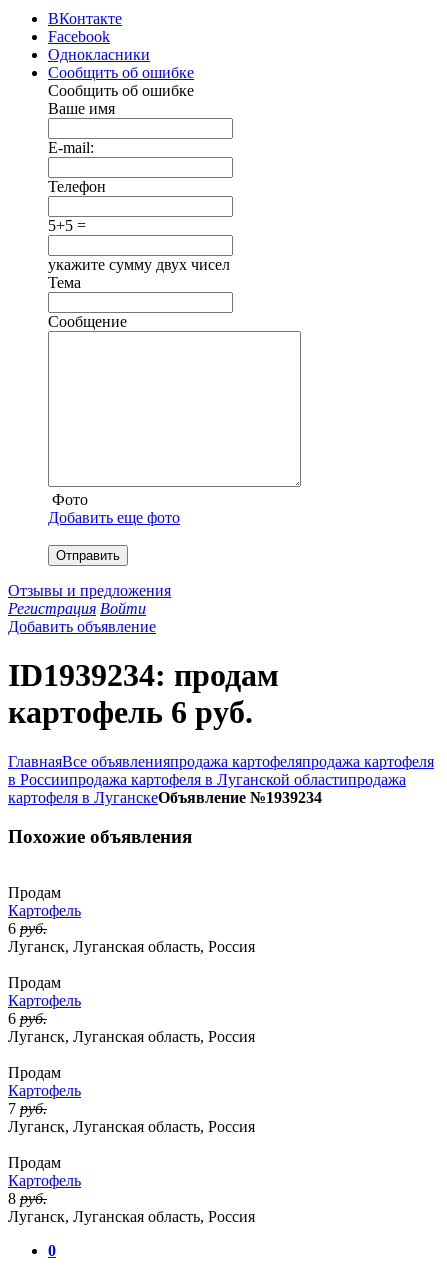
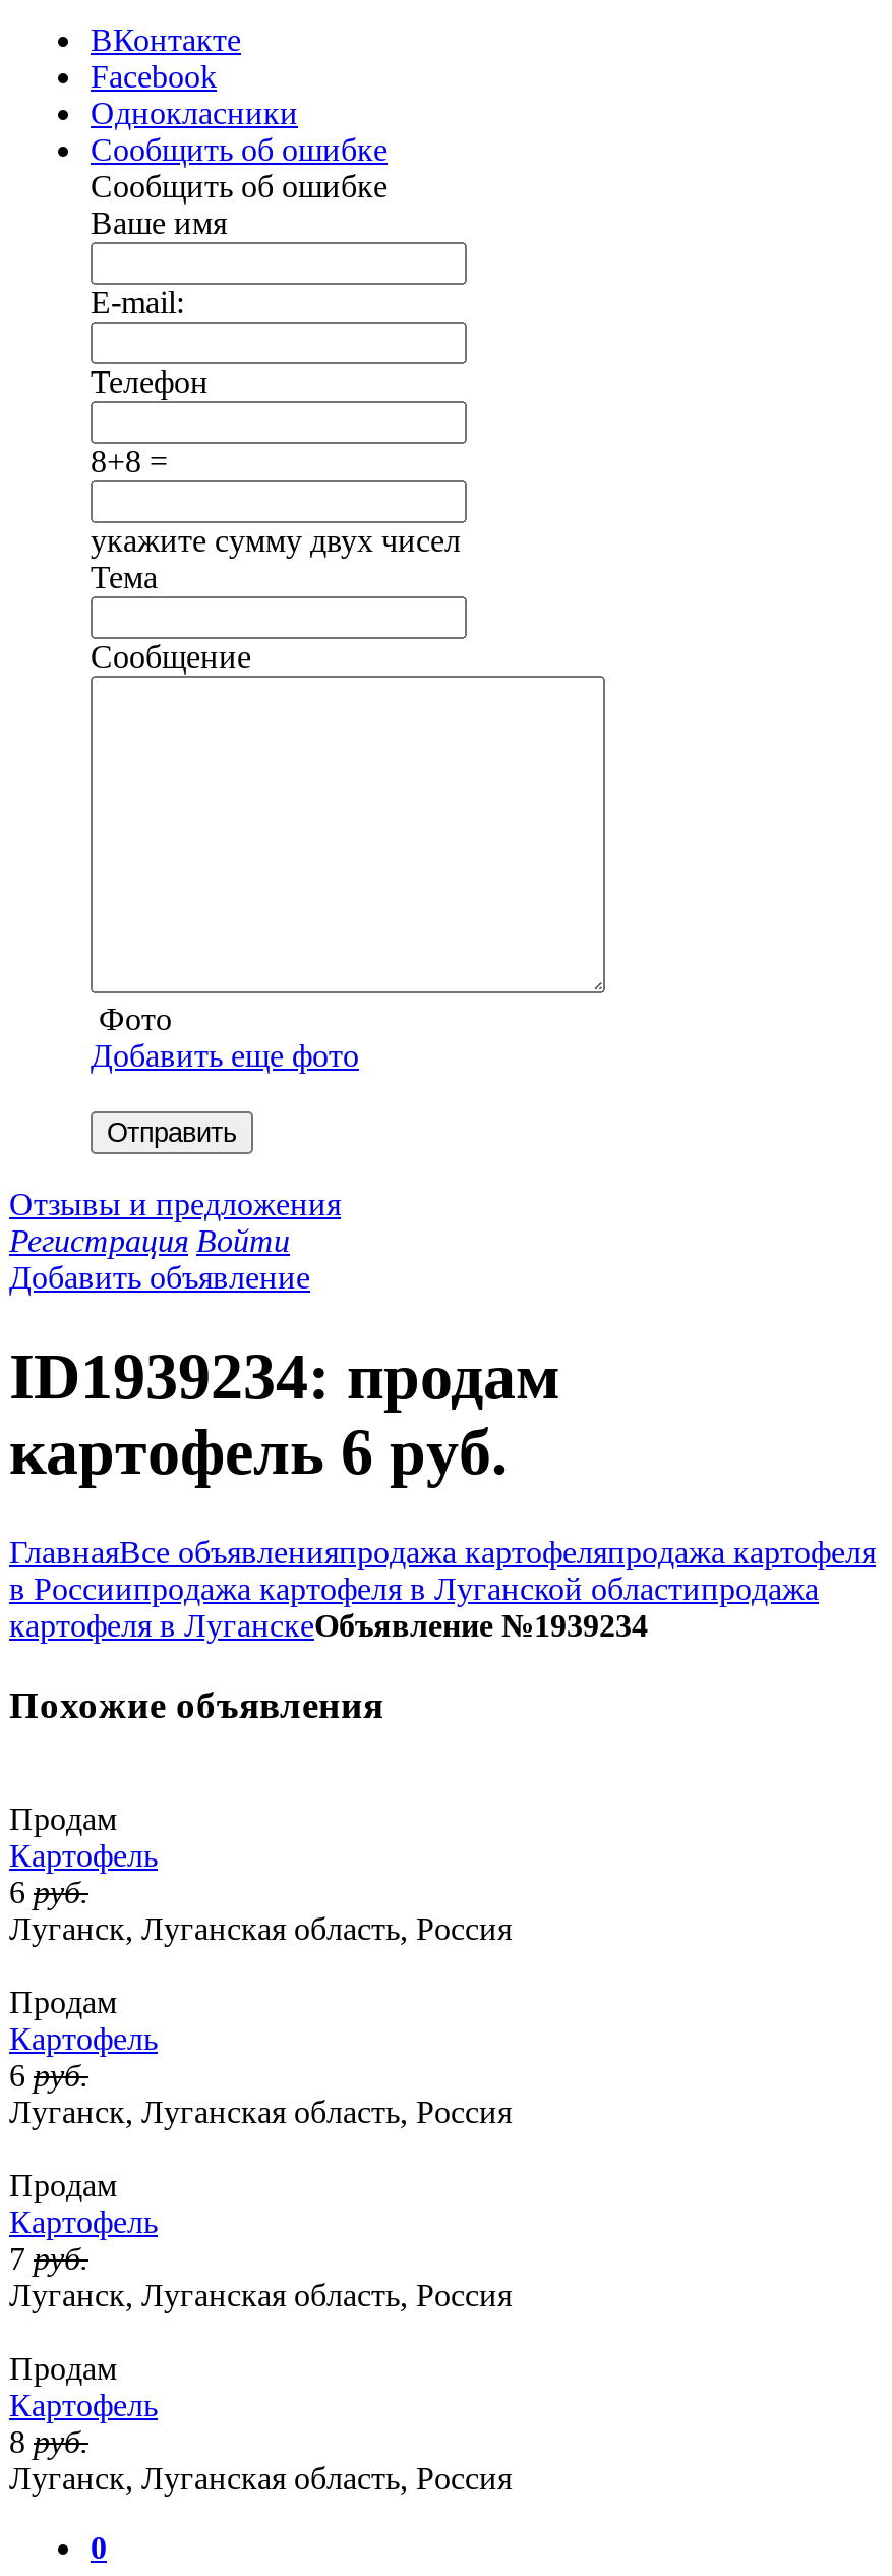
[48,217,86,234] 5+5 = -> [91,444,168,478] 8+8 =

